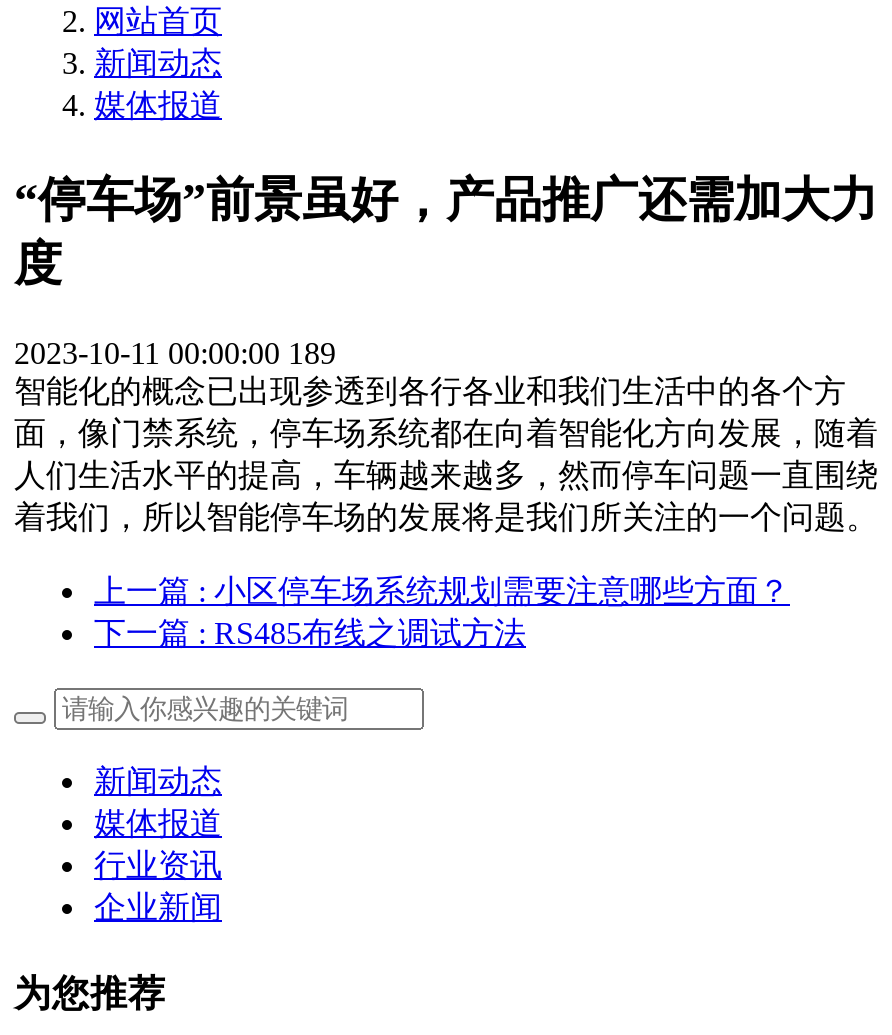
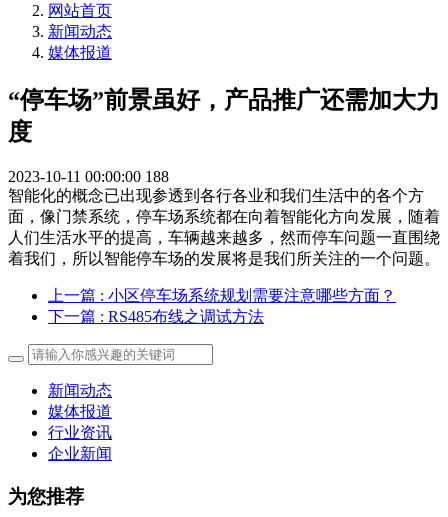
[14,336,336,370] 2023-10-11 00:00:00 189 -> [8,168,169,185] 2023-10-11 00:00:00 188

